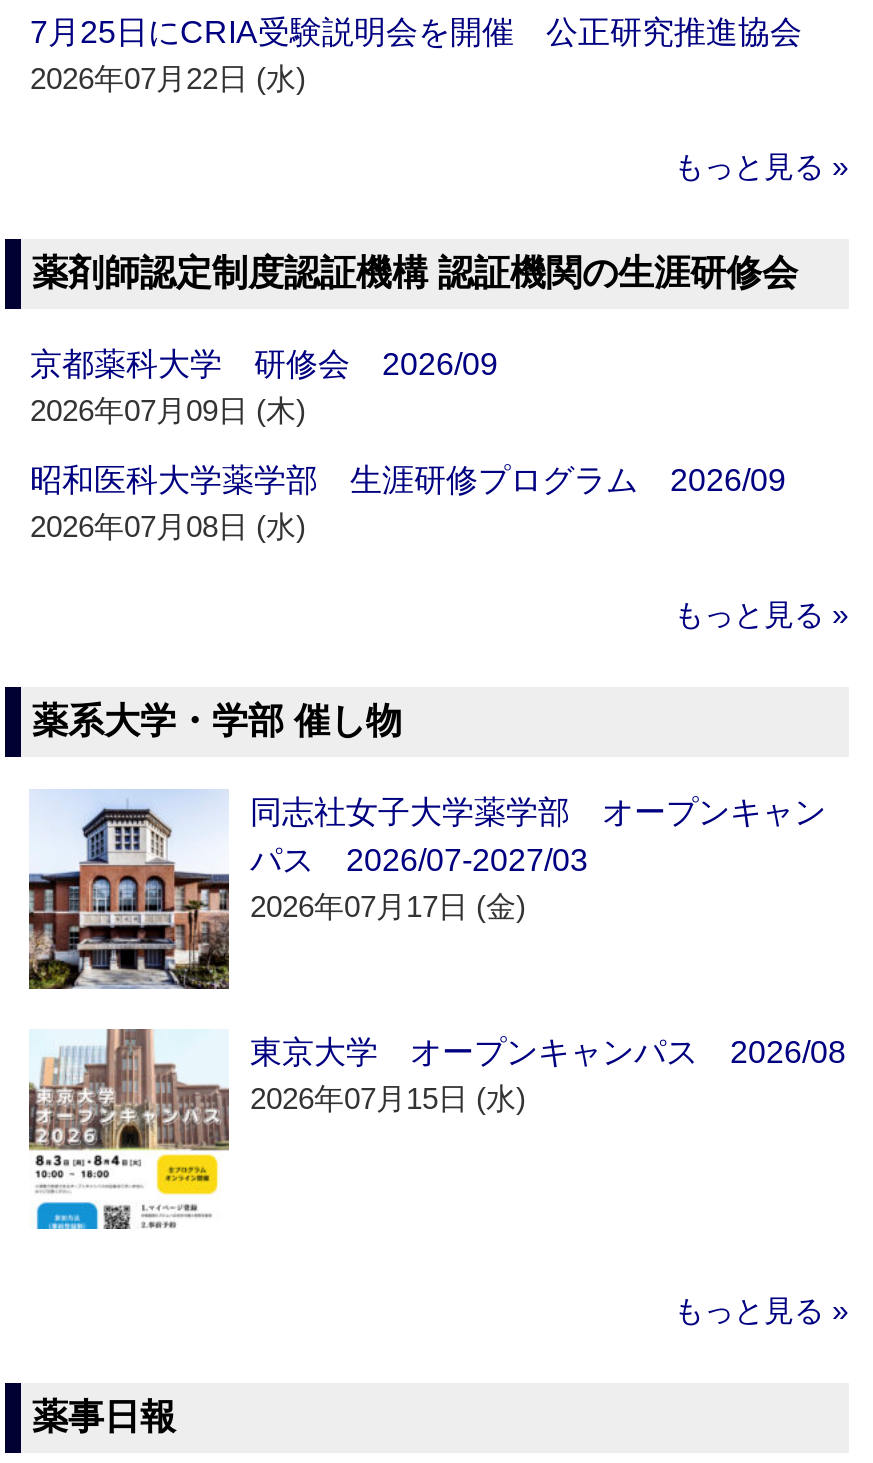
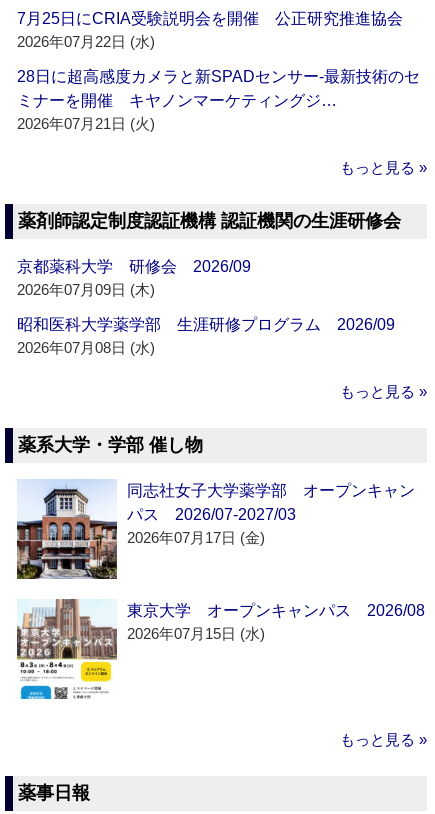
none -> [17,68,420,132] 28日に超高感度カメラと新SPADセンサー‐最新技術のセ | ミナーを開催 キヤノンマーケティングジ… | 2026年07月21日 (火)

